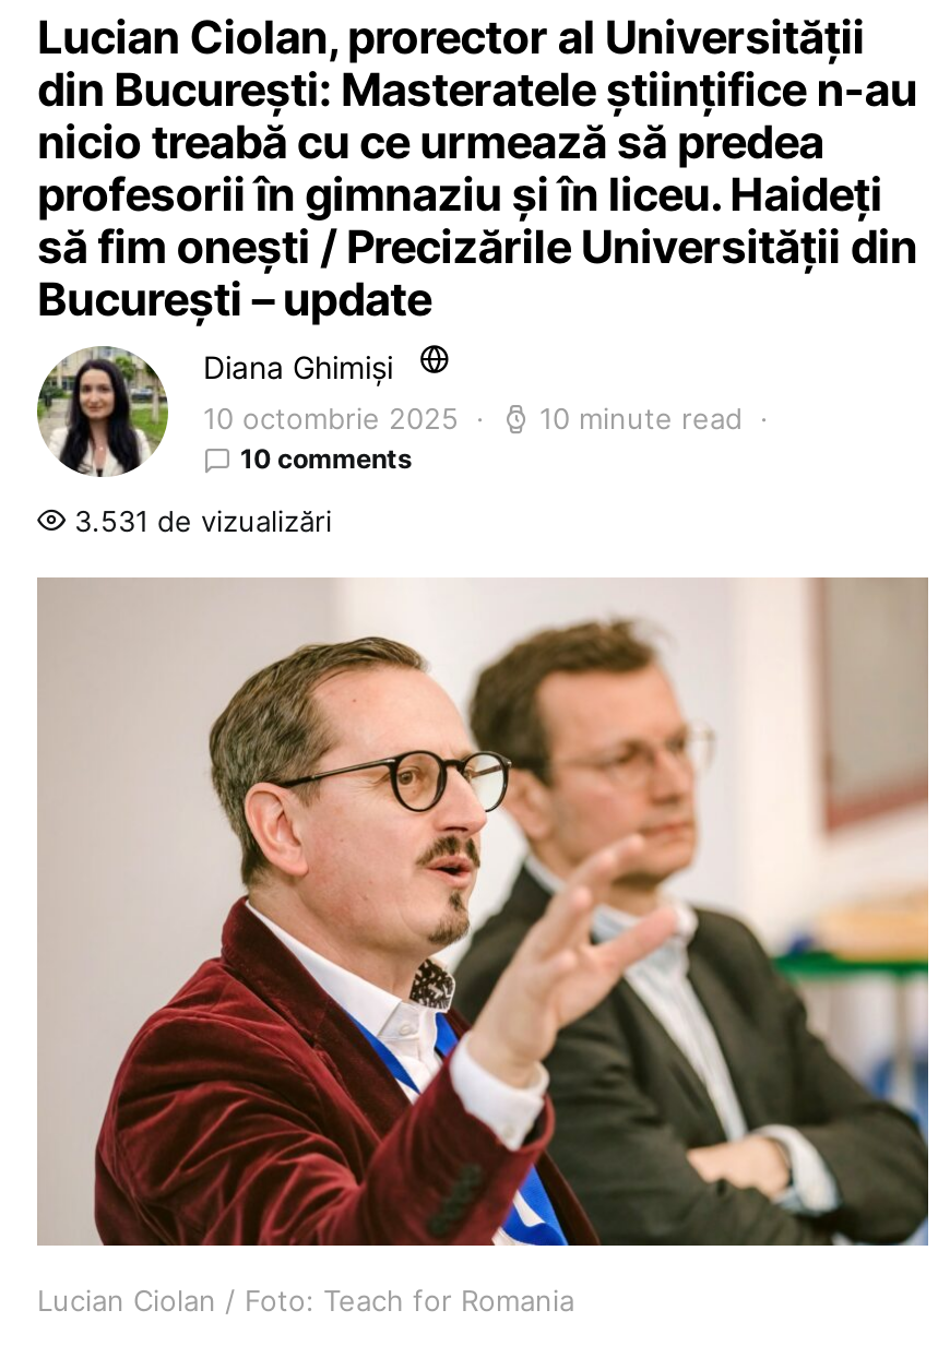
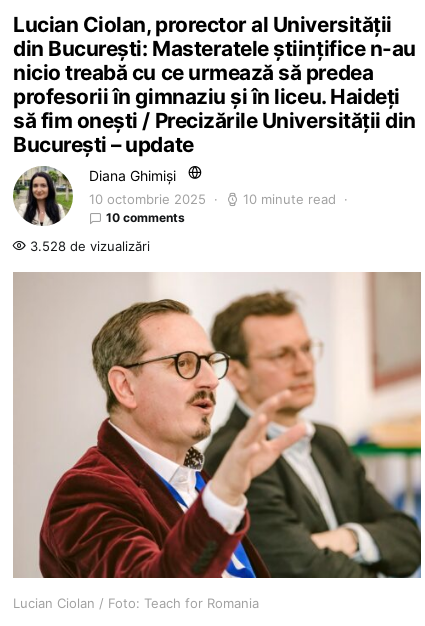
[66,503,332,538] 3.531 de vizualizări -> [26,238,150,254] 3.528 de vizualizări

